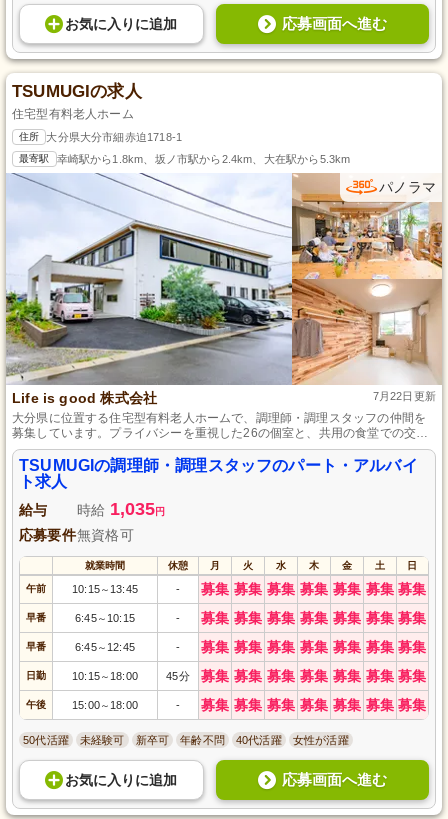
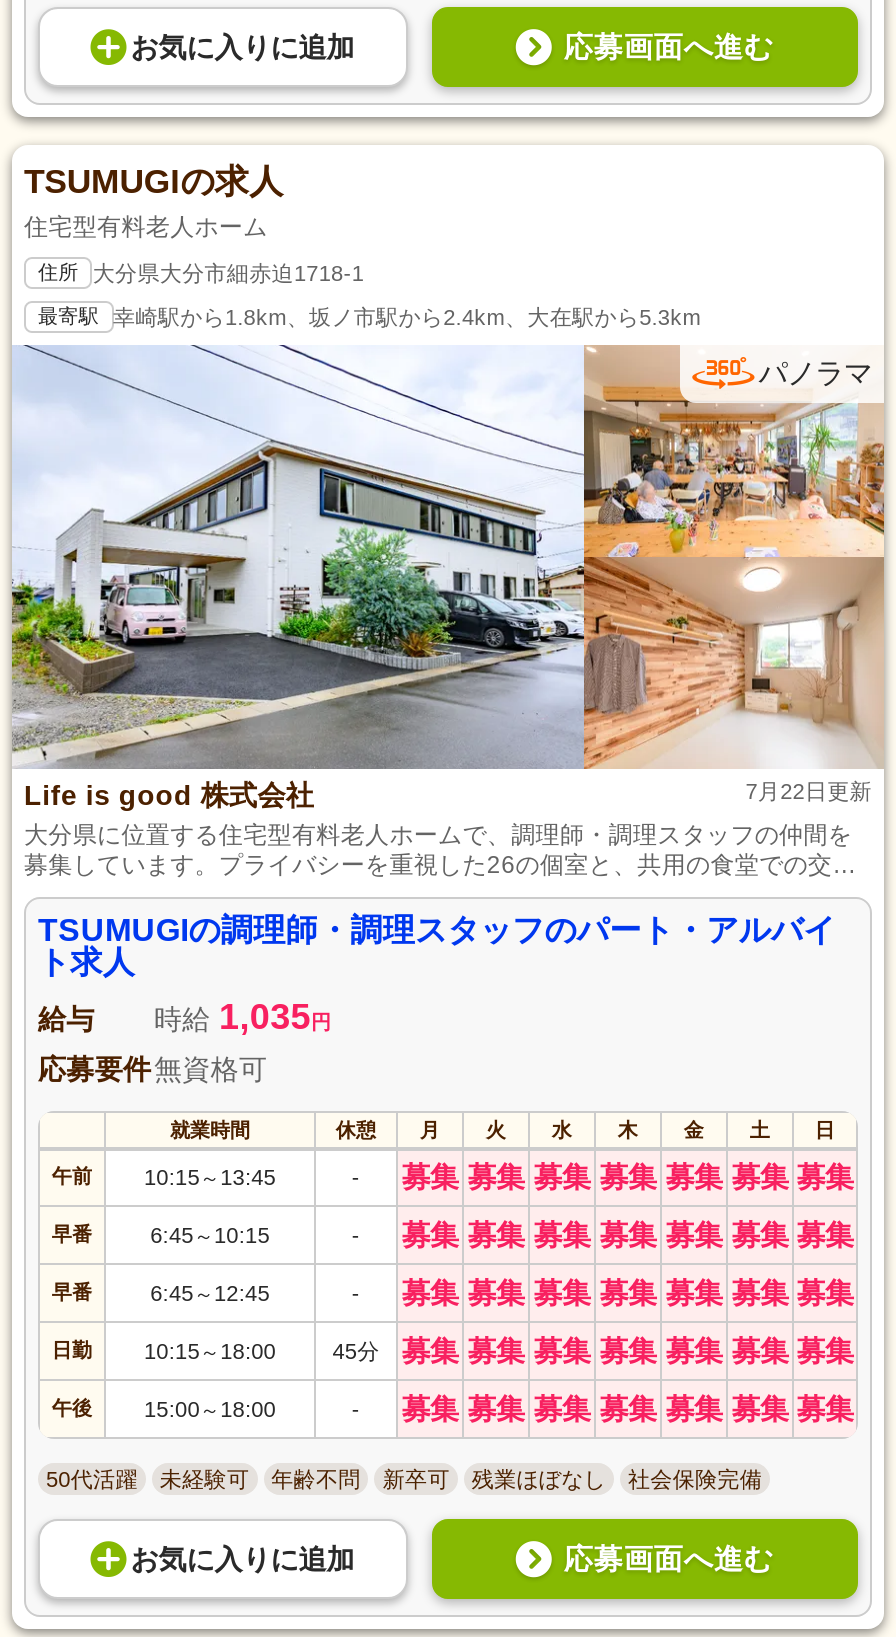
[180,734,349,746] 年齢不問 | 40代活躍 | 女性が活躍 -> [472,1467,762,1491] 残業ほぼなし | 社会保険完備
none -> [271,1467,361,1491] 年齢不問

